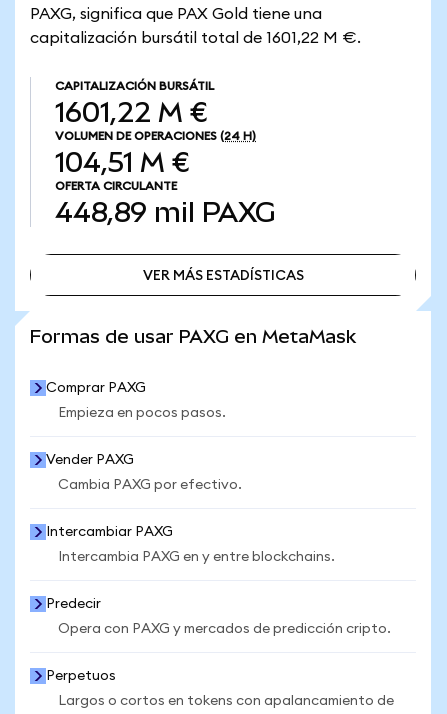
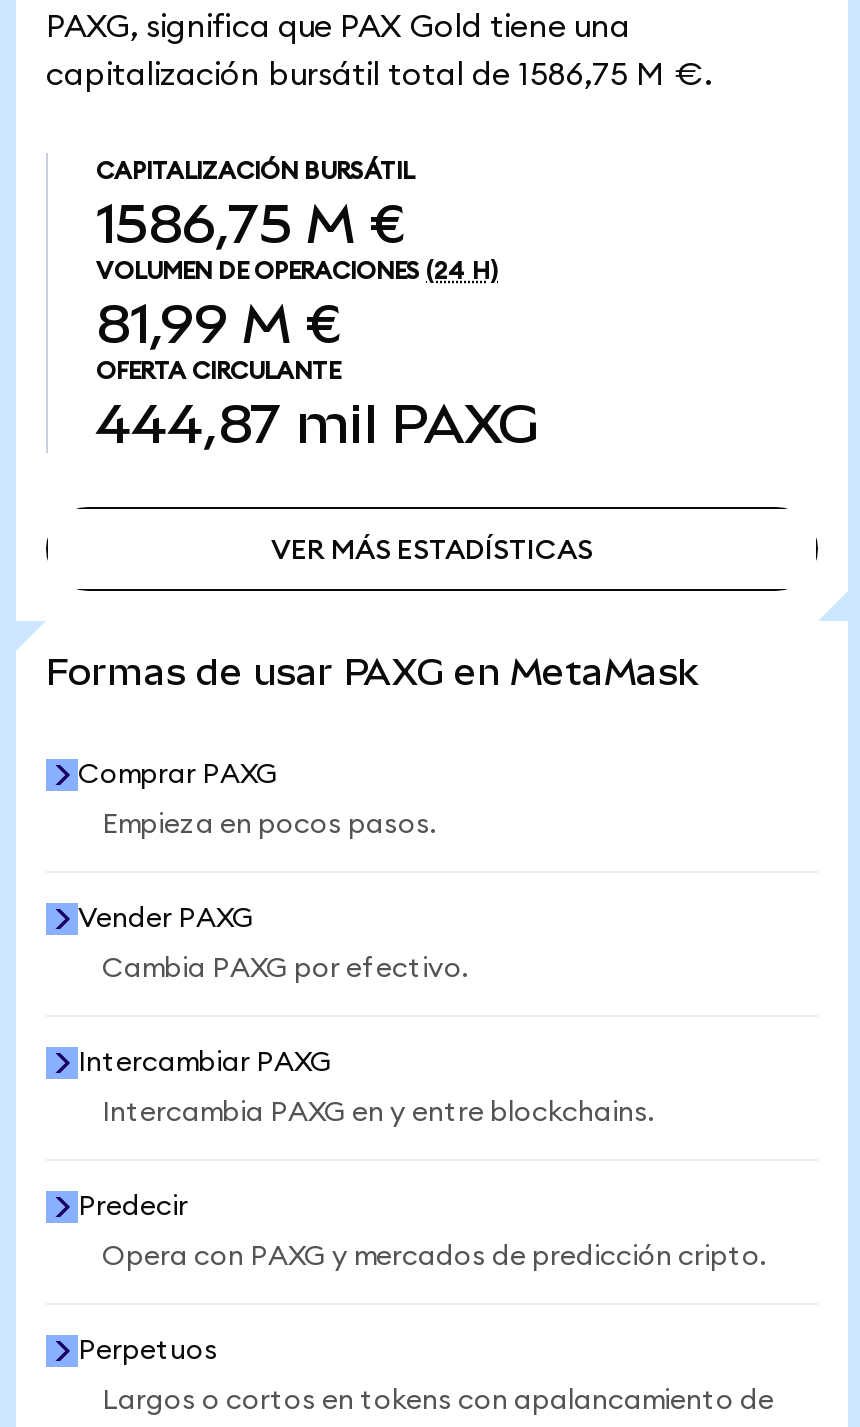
[30,30,361,46] capitalización bursátil total de 1601,22 M €. -> [46,59,712,91] capitalización bursátil total de 1586,75 M €.
[55,97,208,128] 1601,22 M € -> [96,193,406,255] 1586,75 M €
[55,147,190,178] 104,51 M € -> [96,293,342,355] 81,99 M €
[55,197,276,228] 448,89 mil PAXG -> [96,393,540,455] 444,87 mil PAXG

